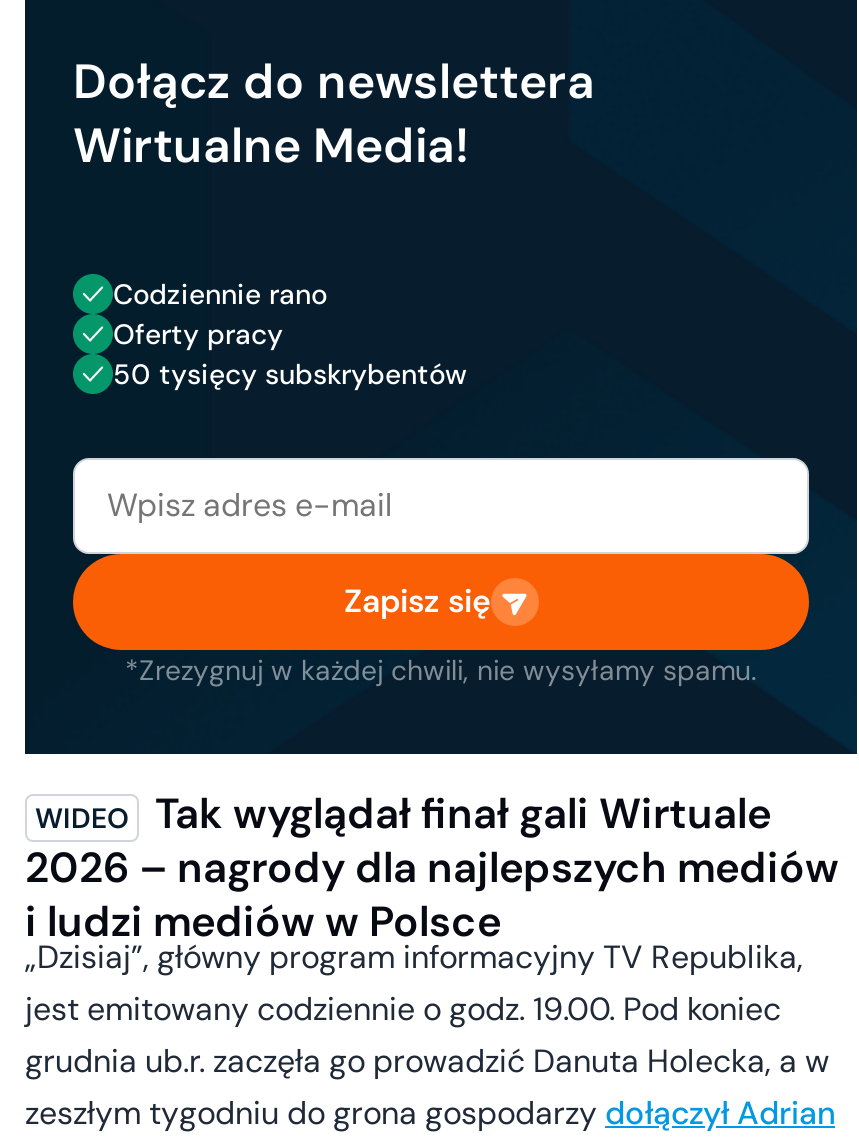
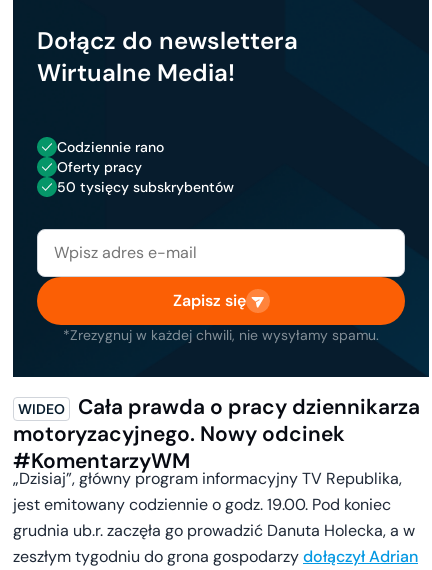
[25,786,839,948] Tak wyglądał finał gali Wirtuale | 2026 – nagrody dla najlepszych mediów | i ludzi mediów w Polsce -> [13,393,420,474] Cała prawda o pracy dziennikarza | motoryzacyjnego. Nowy odcinek | #KomentarzyWM

